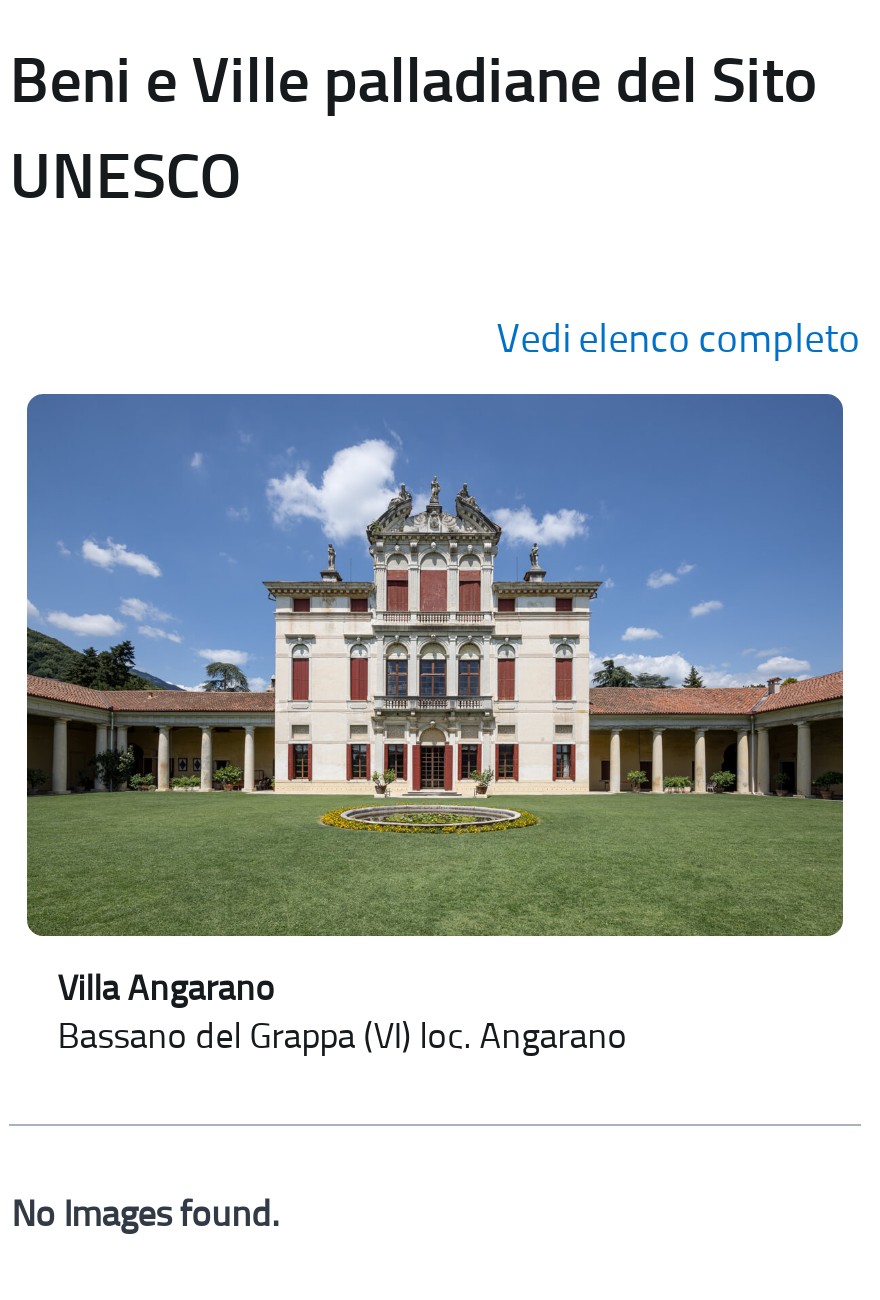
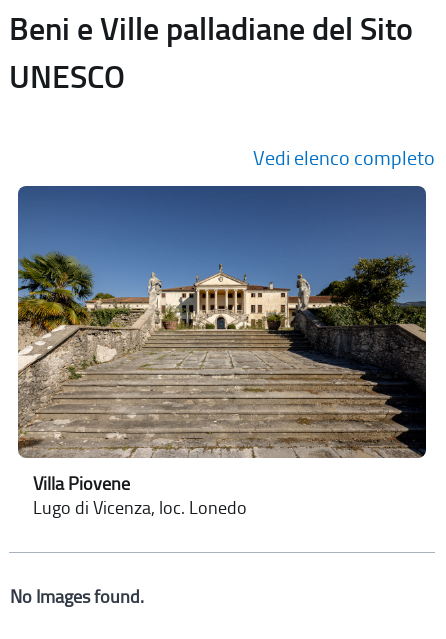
[25,394,845,1059] [image] | Villa Angarano | Bassano del Grappa (VI) loc. Angarano -> [17,187,427,518] [image] | Villa Piovene | Lugo di Vicenza, loc. Lonedo

